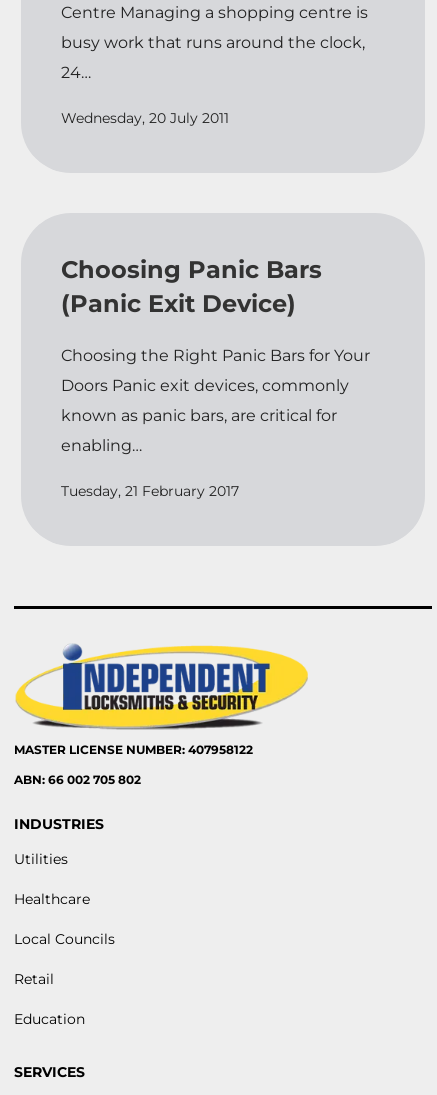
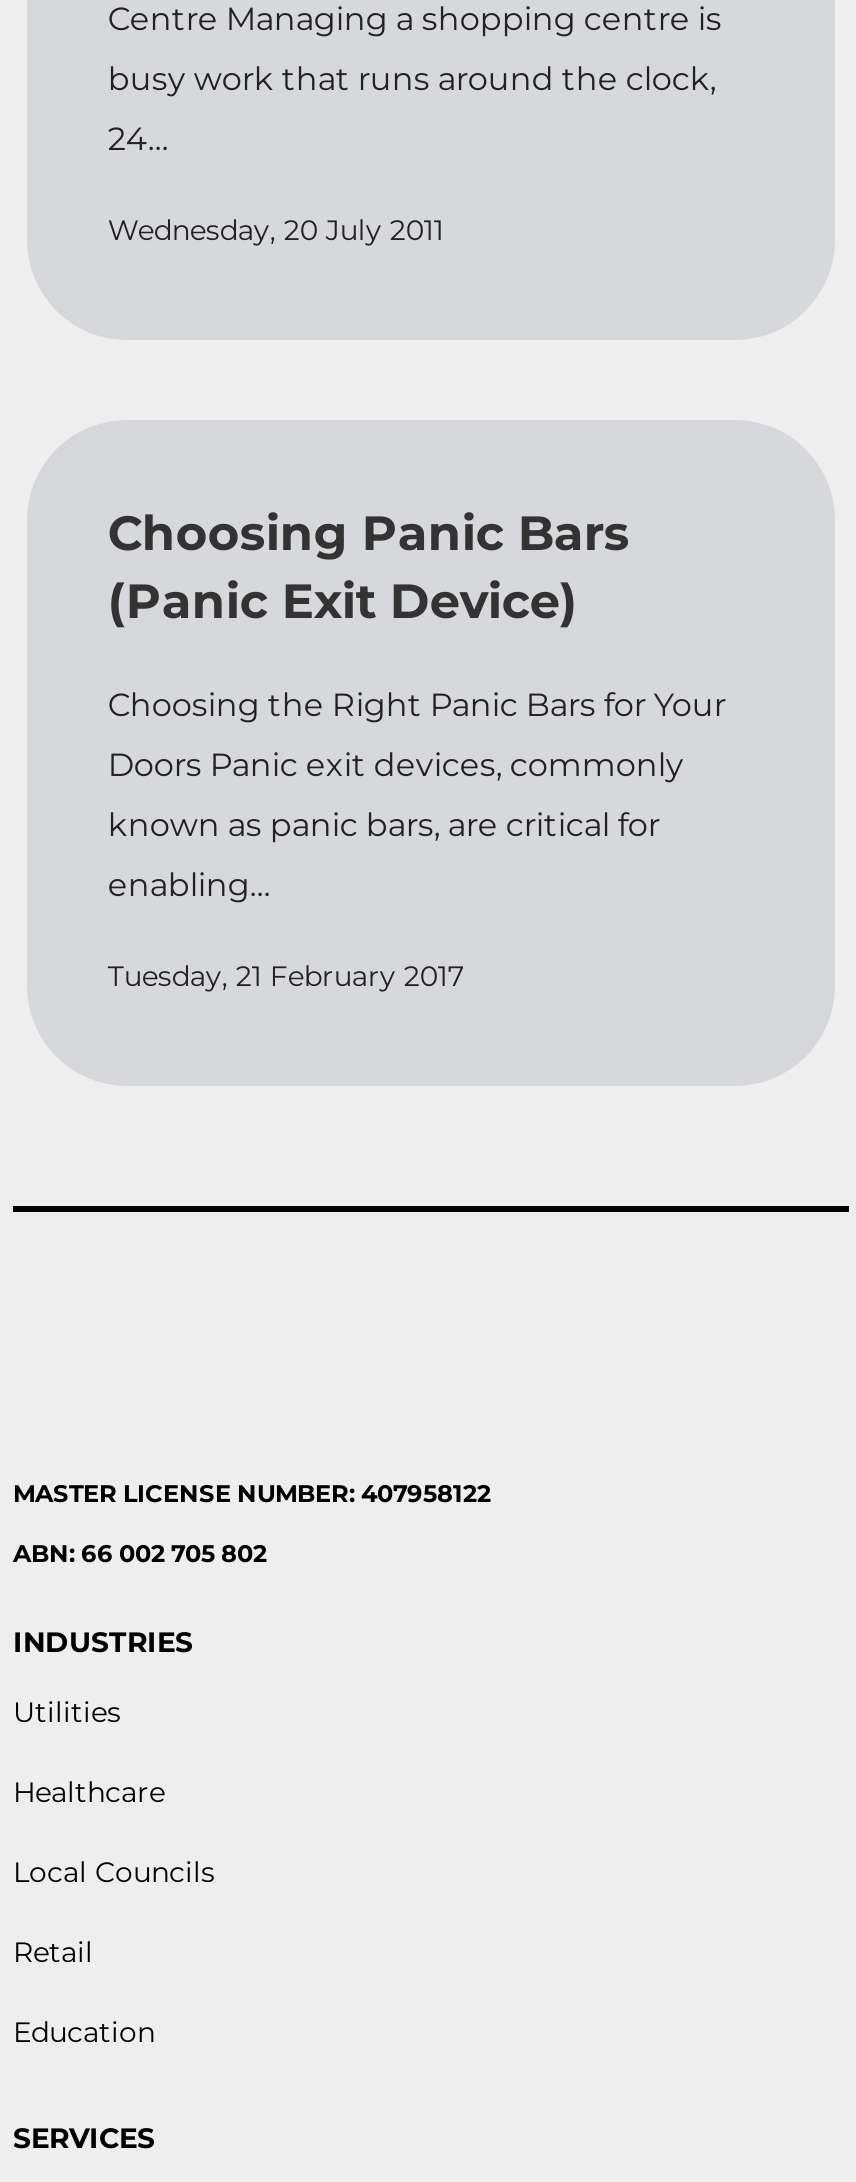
[14,643,309,730] [image] -> none

